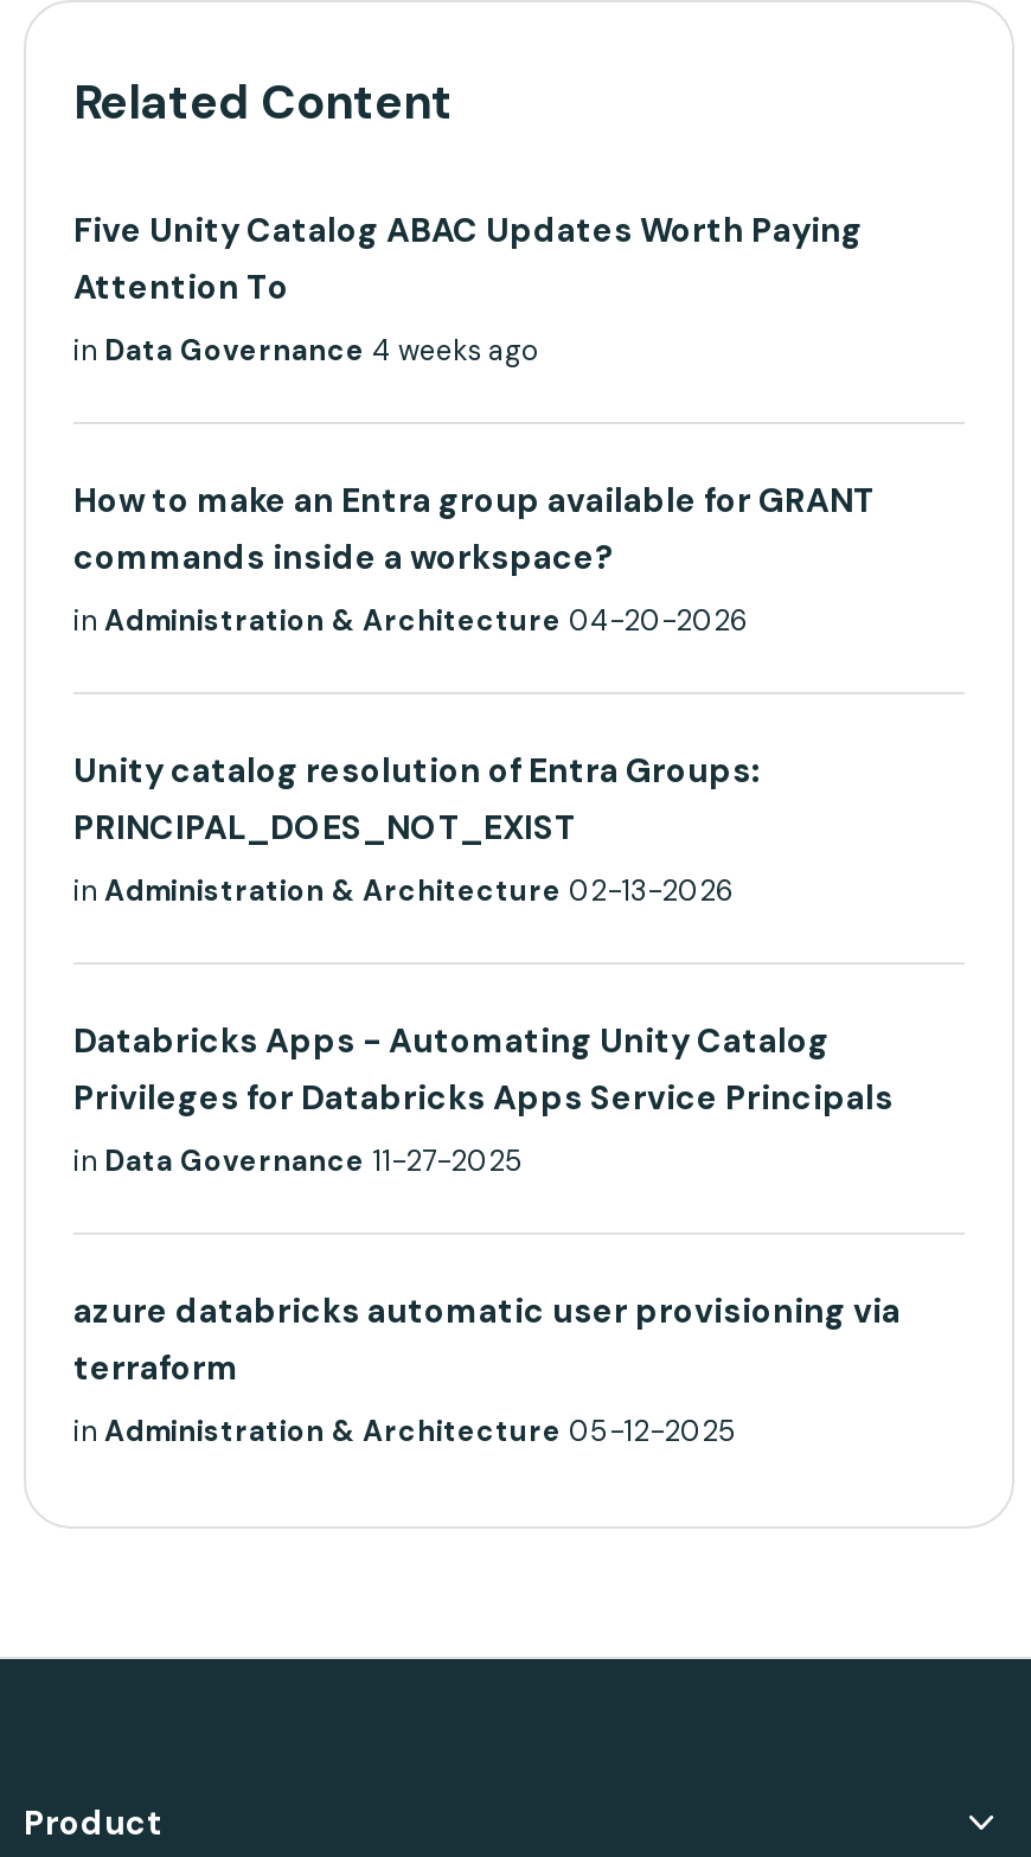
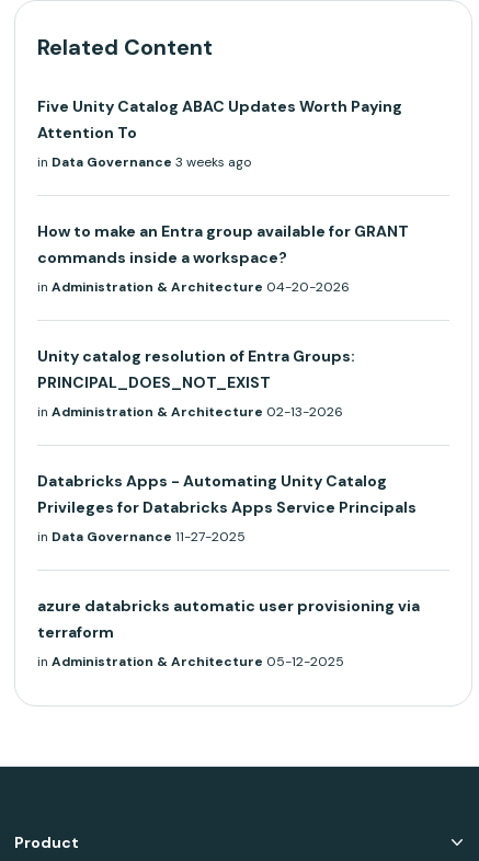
[73,331,538,369] in Data Governance 4 weeks ago -> [37,153,251,170] in Data Governance 3 weeks ago

